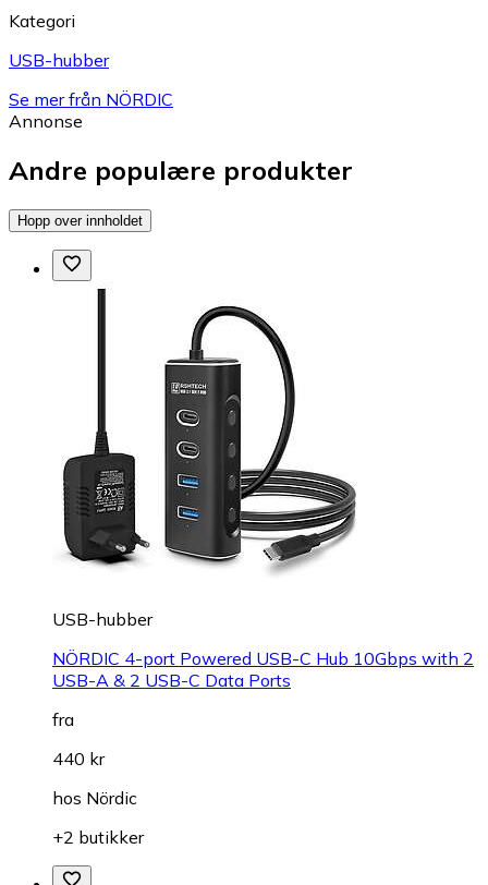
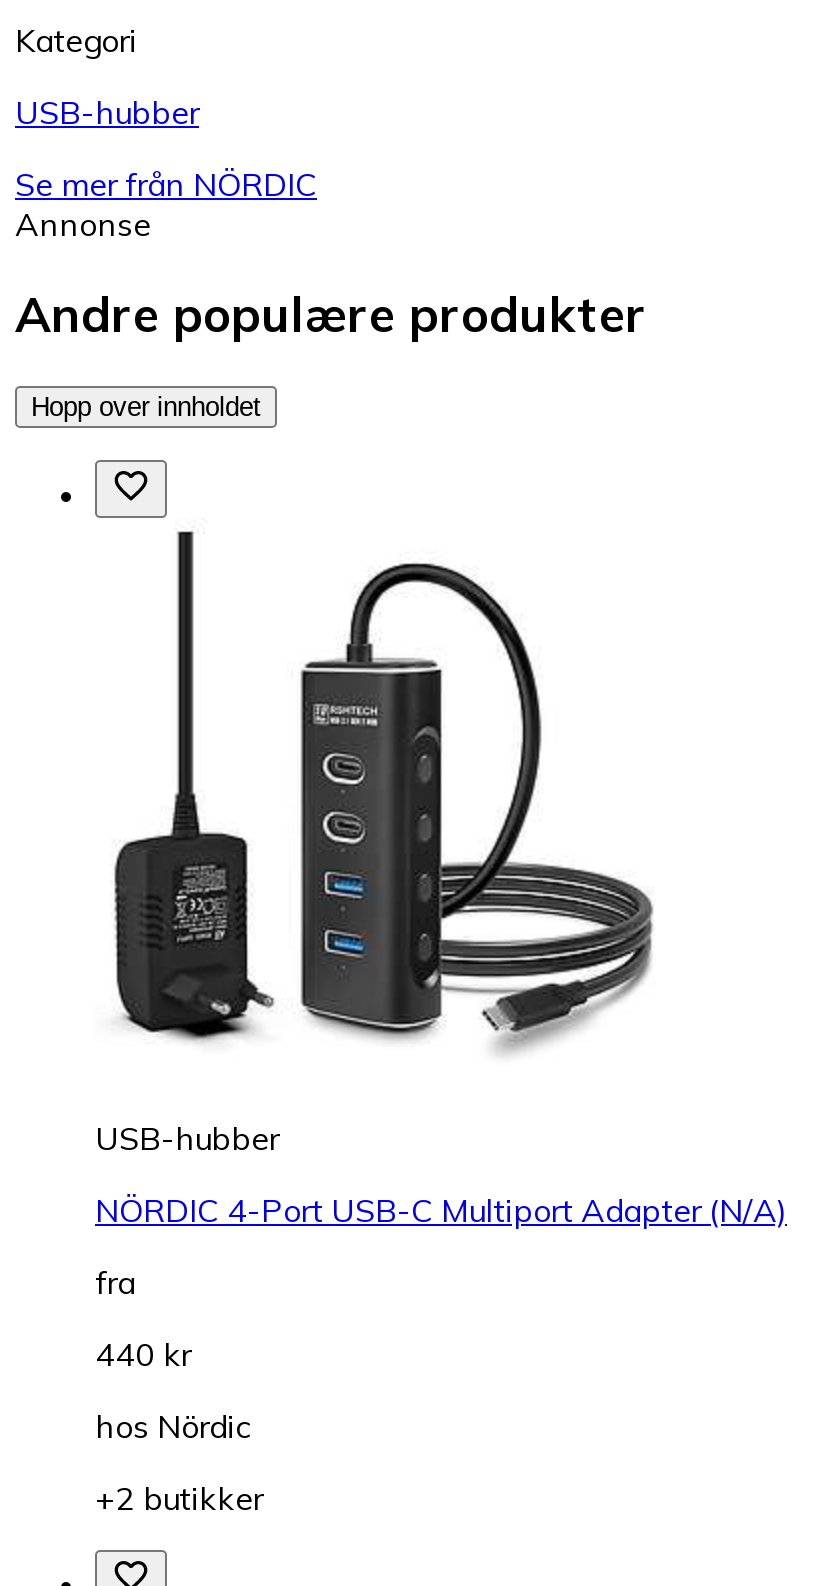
[52,647,474,691] NÖRDIC 4-port Powered USB-C Hub 10Gbps with 2 | USB-A & 2 USB-C Data Ports -> [95,1190,787,1230] NÖRDIC 4-Port USB-C Multiport Adapter (N/A)

